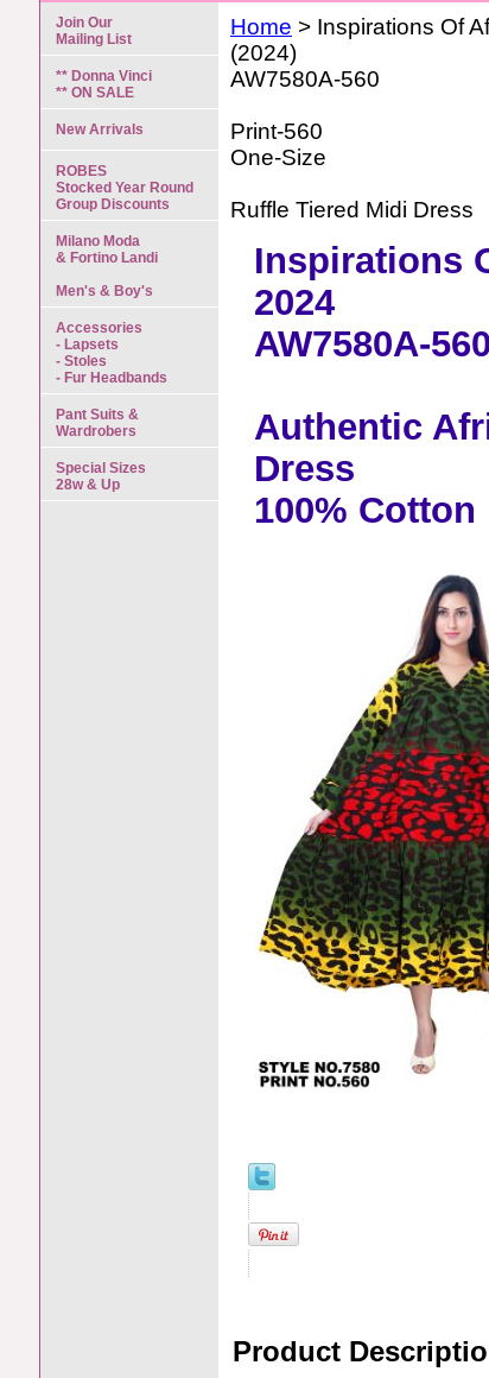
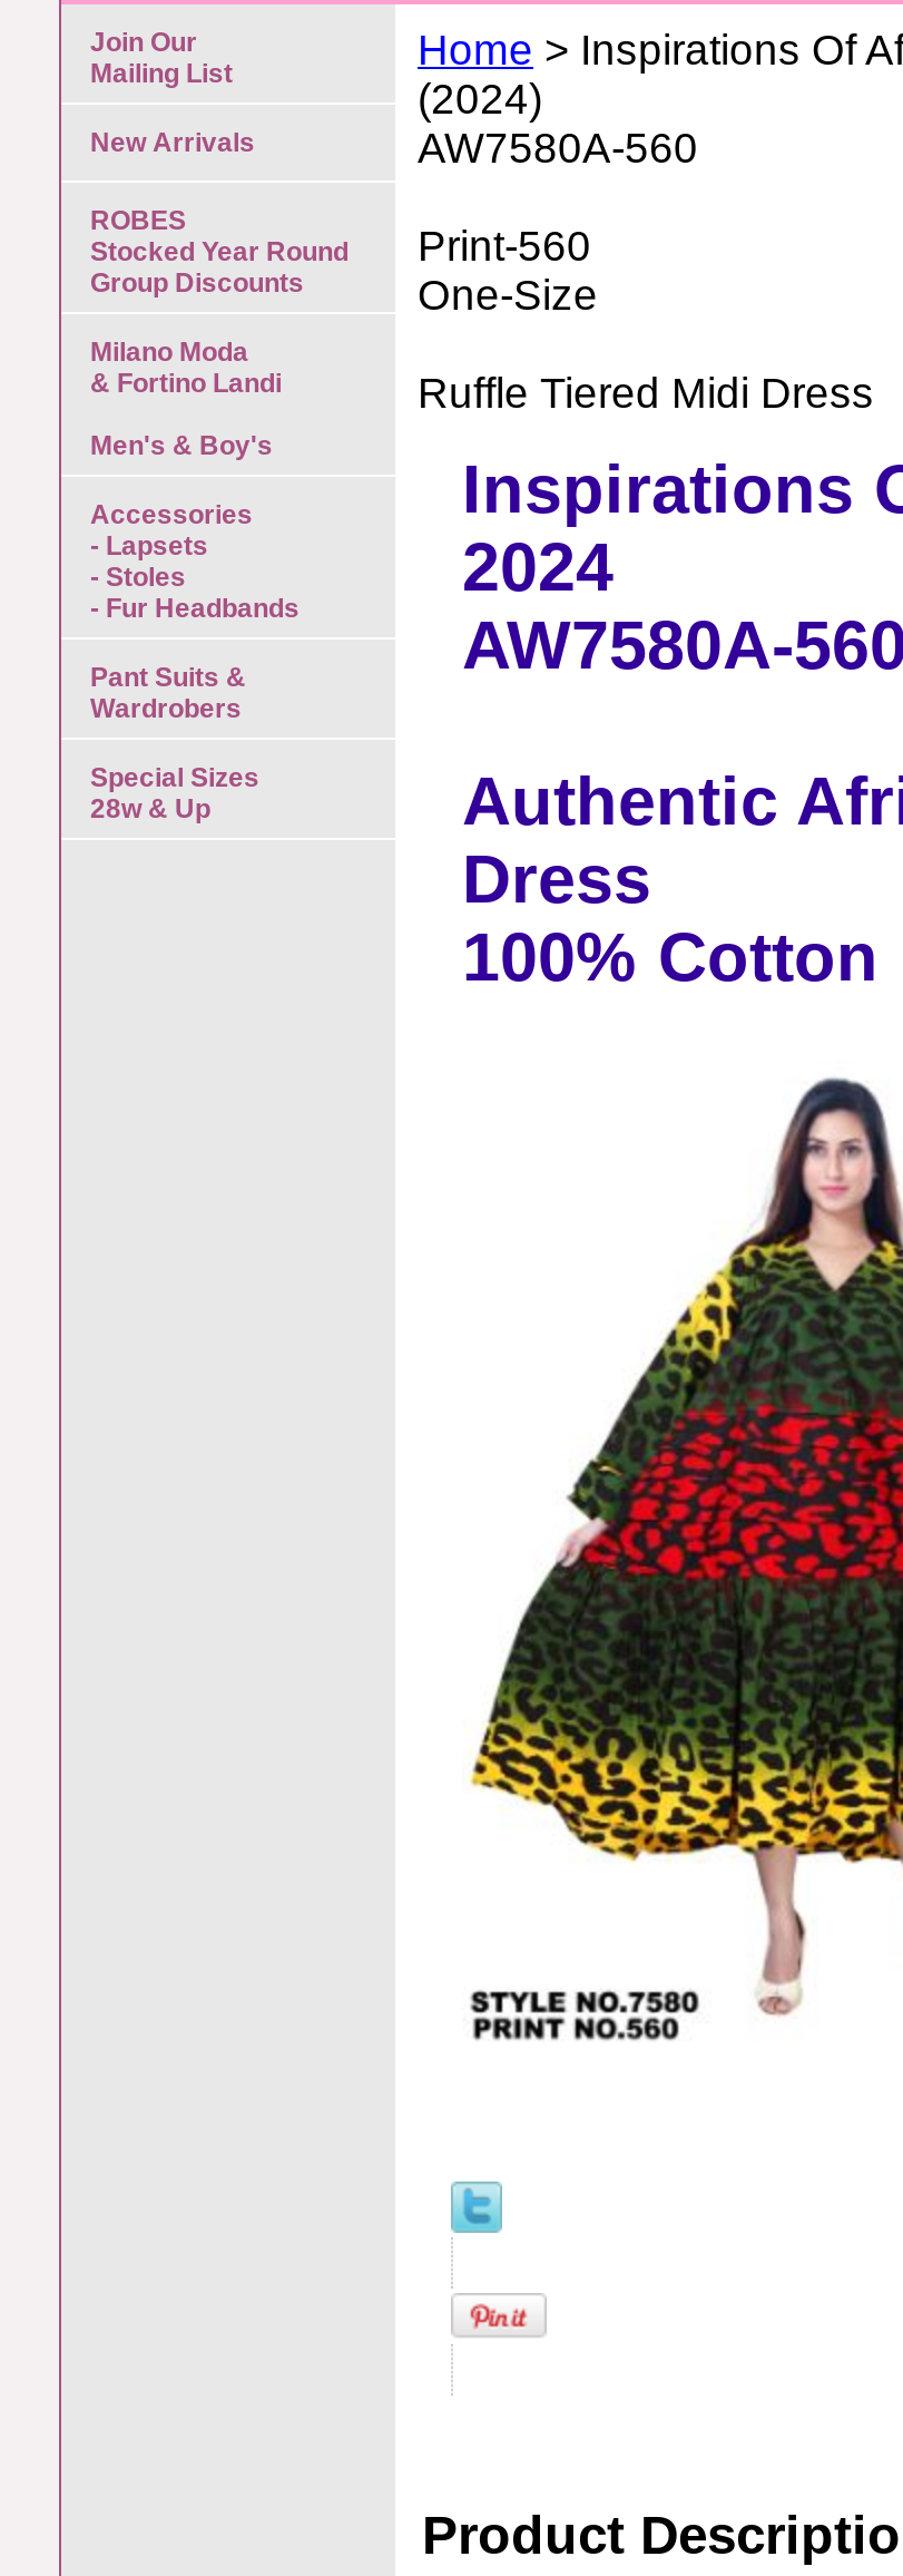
[56,68,152,101] ** Donna Vinci | ** ON SALE -> none
moved [56,121,193,493] -> [90,127,349,824]: New Arrivals | ROBES | Stocked Year Round | ... | Special Sizes | 28w & Up

